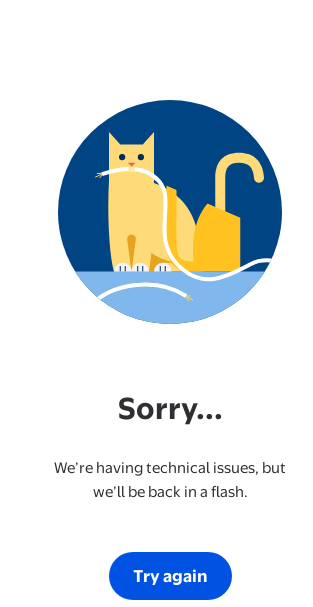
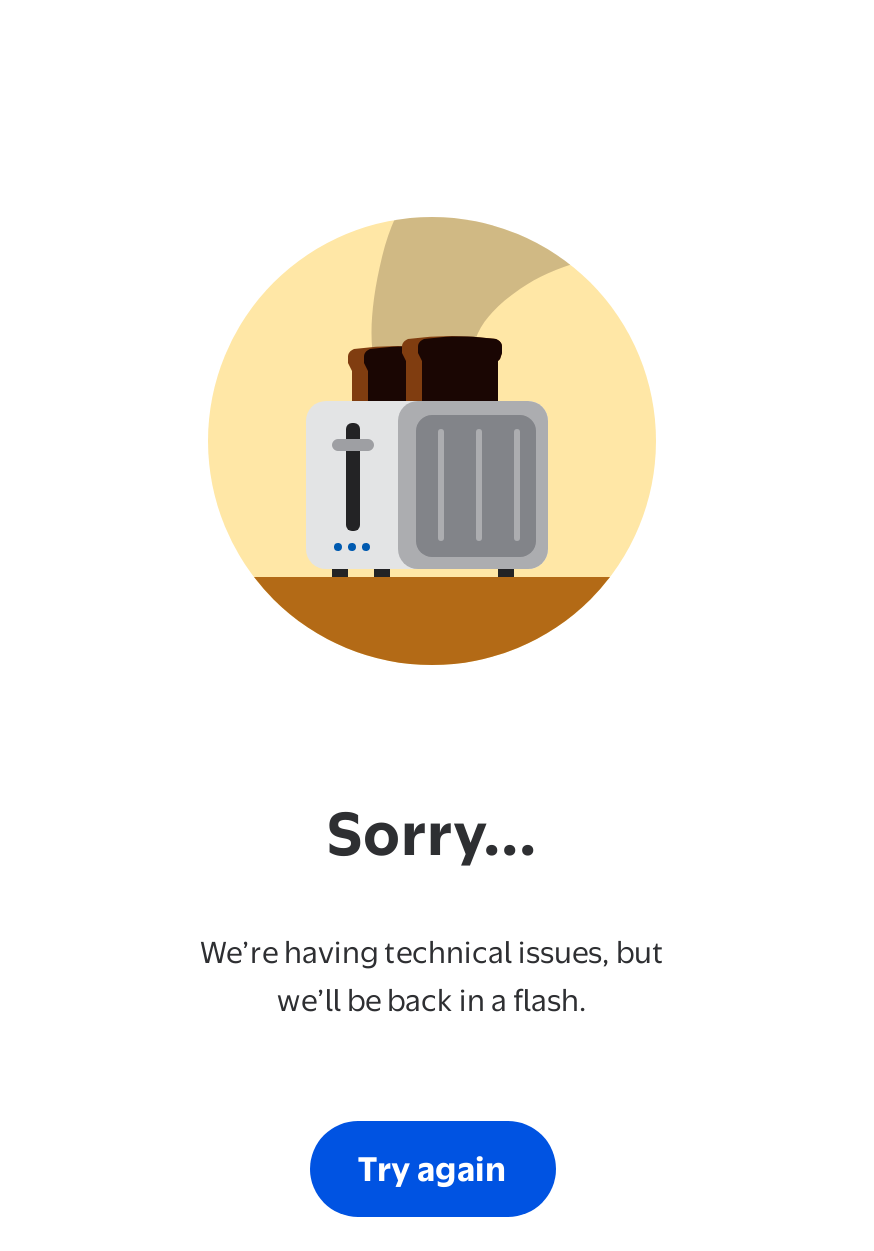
[57,99,283,325] [image] -> [208,217,656,667] [image]

